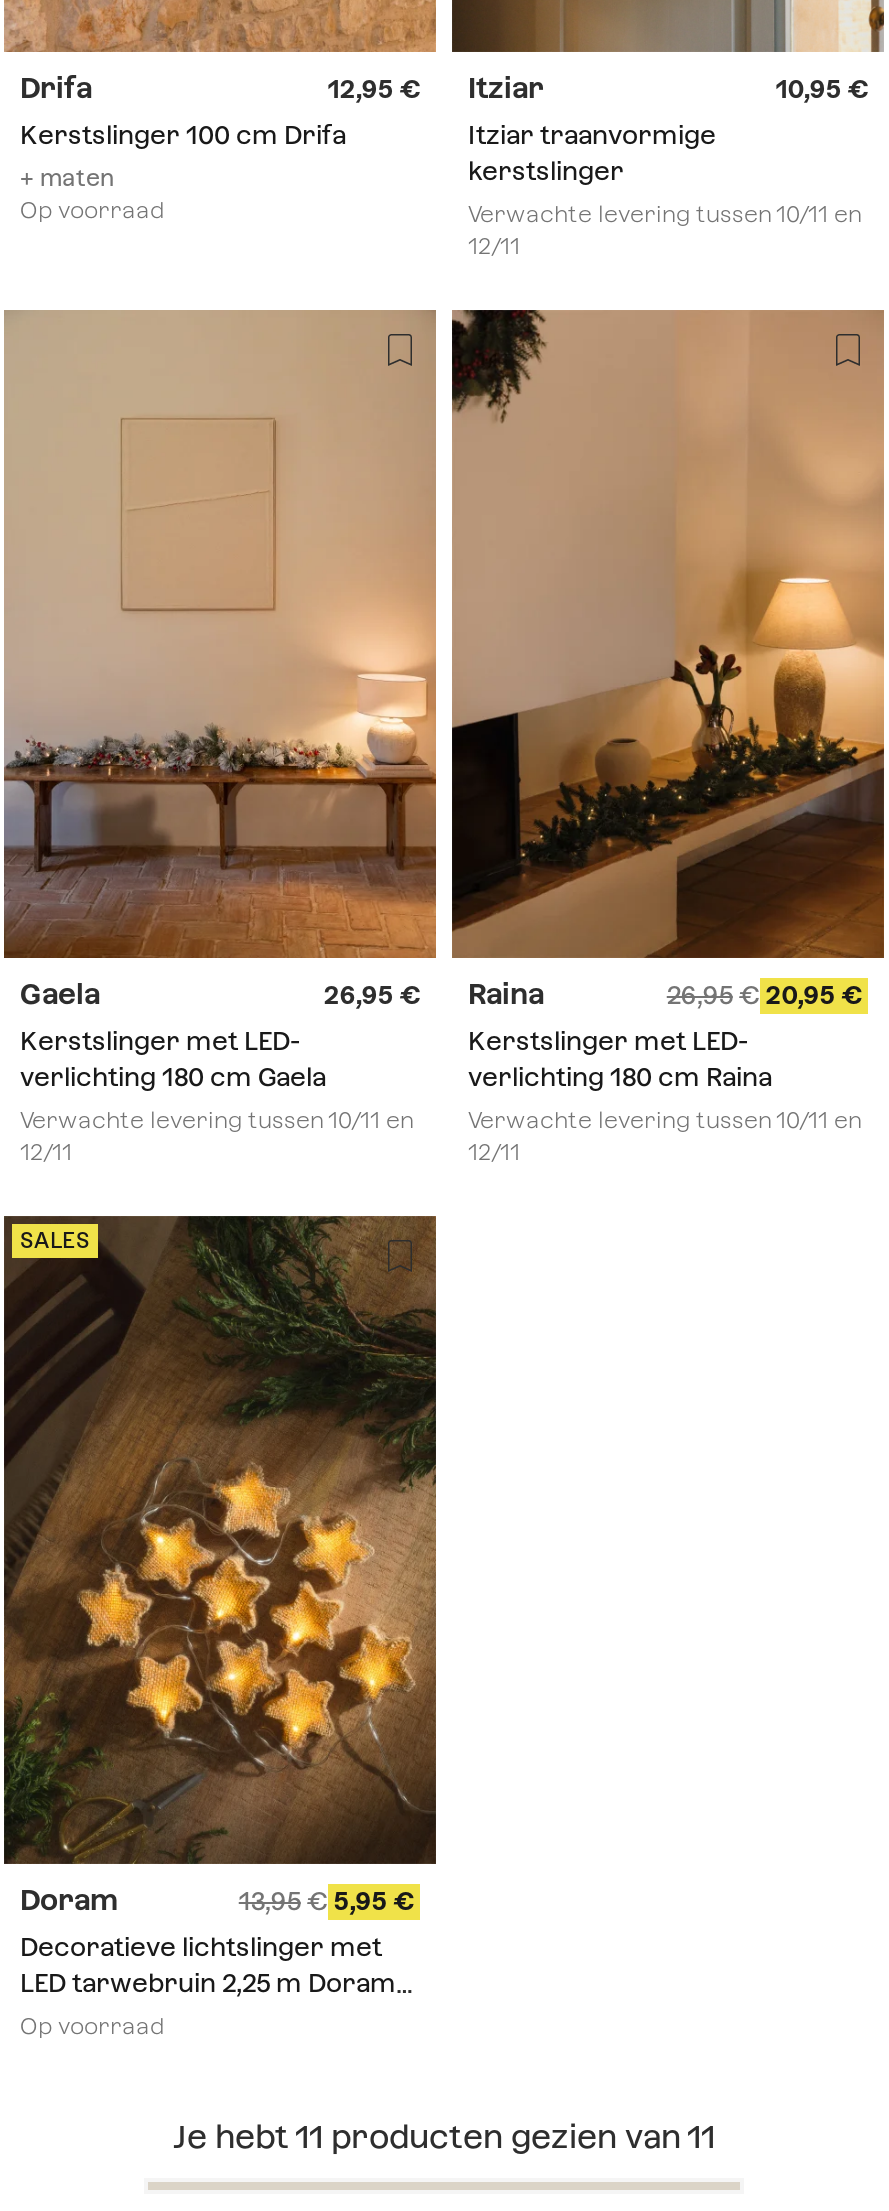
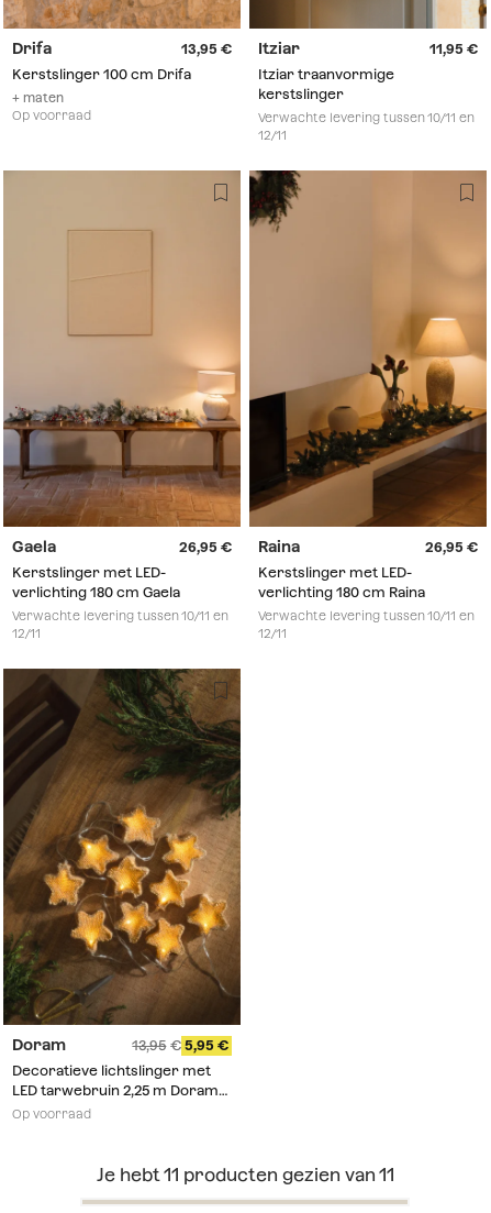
[328,74,394,104] 12,95 -> [181,40,217,57] 13,95
[776,74,842,104] 10,95 -> [429,40,463,57] 11,95
[765,980,835,1010] 20,95 -> none
[20,1229,90,1255] SALES -> none

